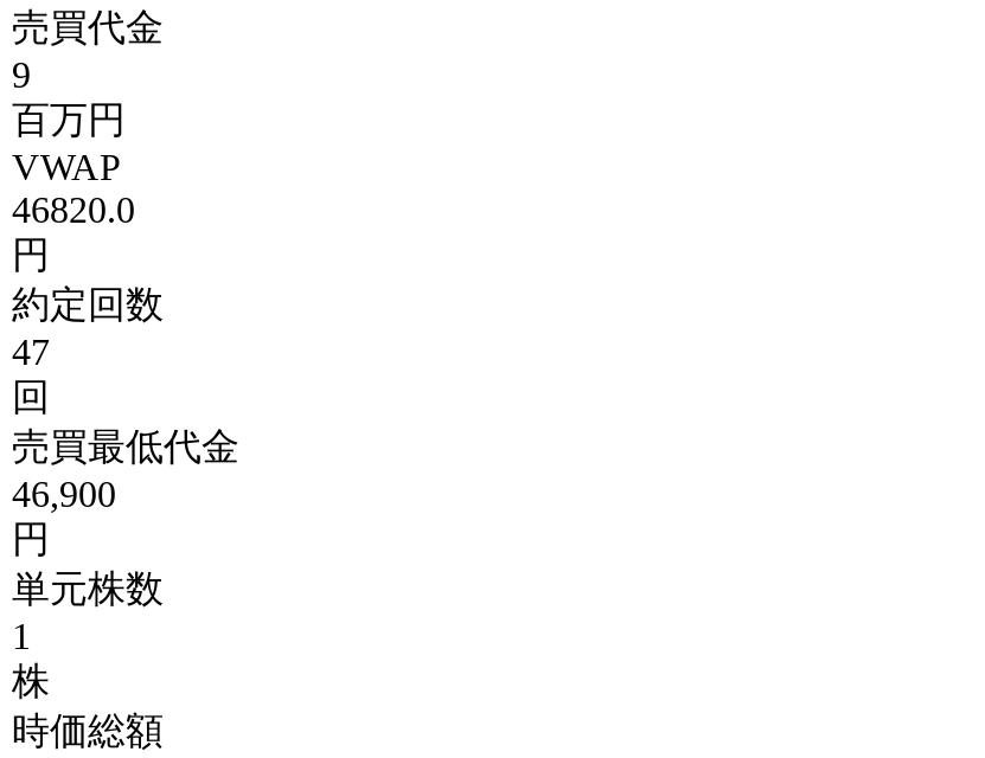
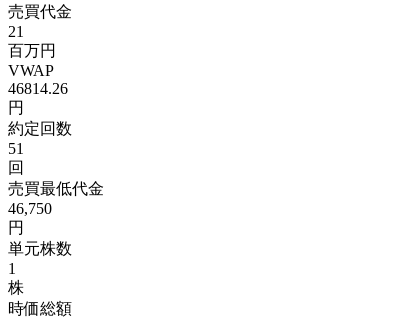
[12,54,31,95] 9 -> [8,23,24,40] 21
[12,189,135,230] 46820.0 -> [8,80,68,97] 46814.26
[12,332,50,372] 47 -> [8,140,24,157] 51
[12,474,116,514] 46,900 -> [8,200,52,217] 46,750

